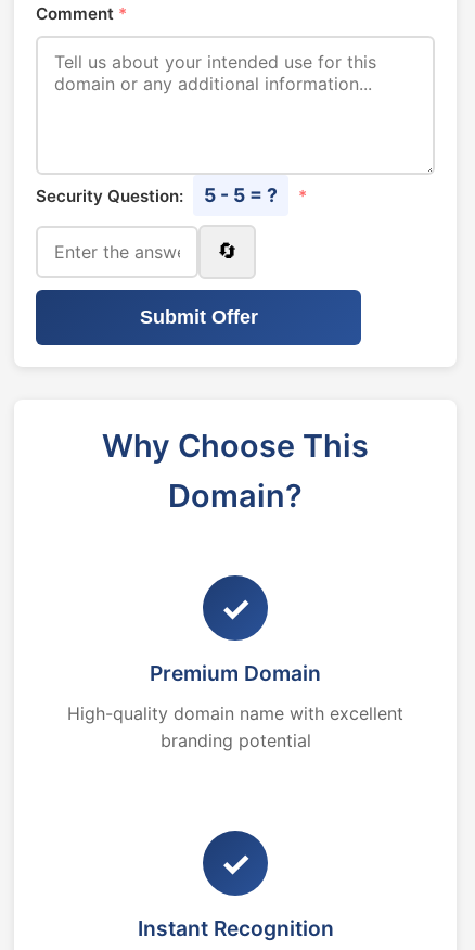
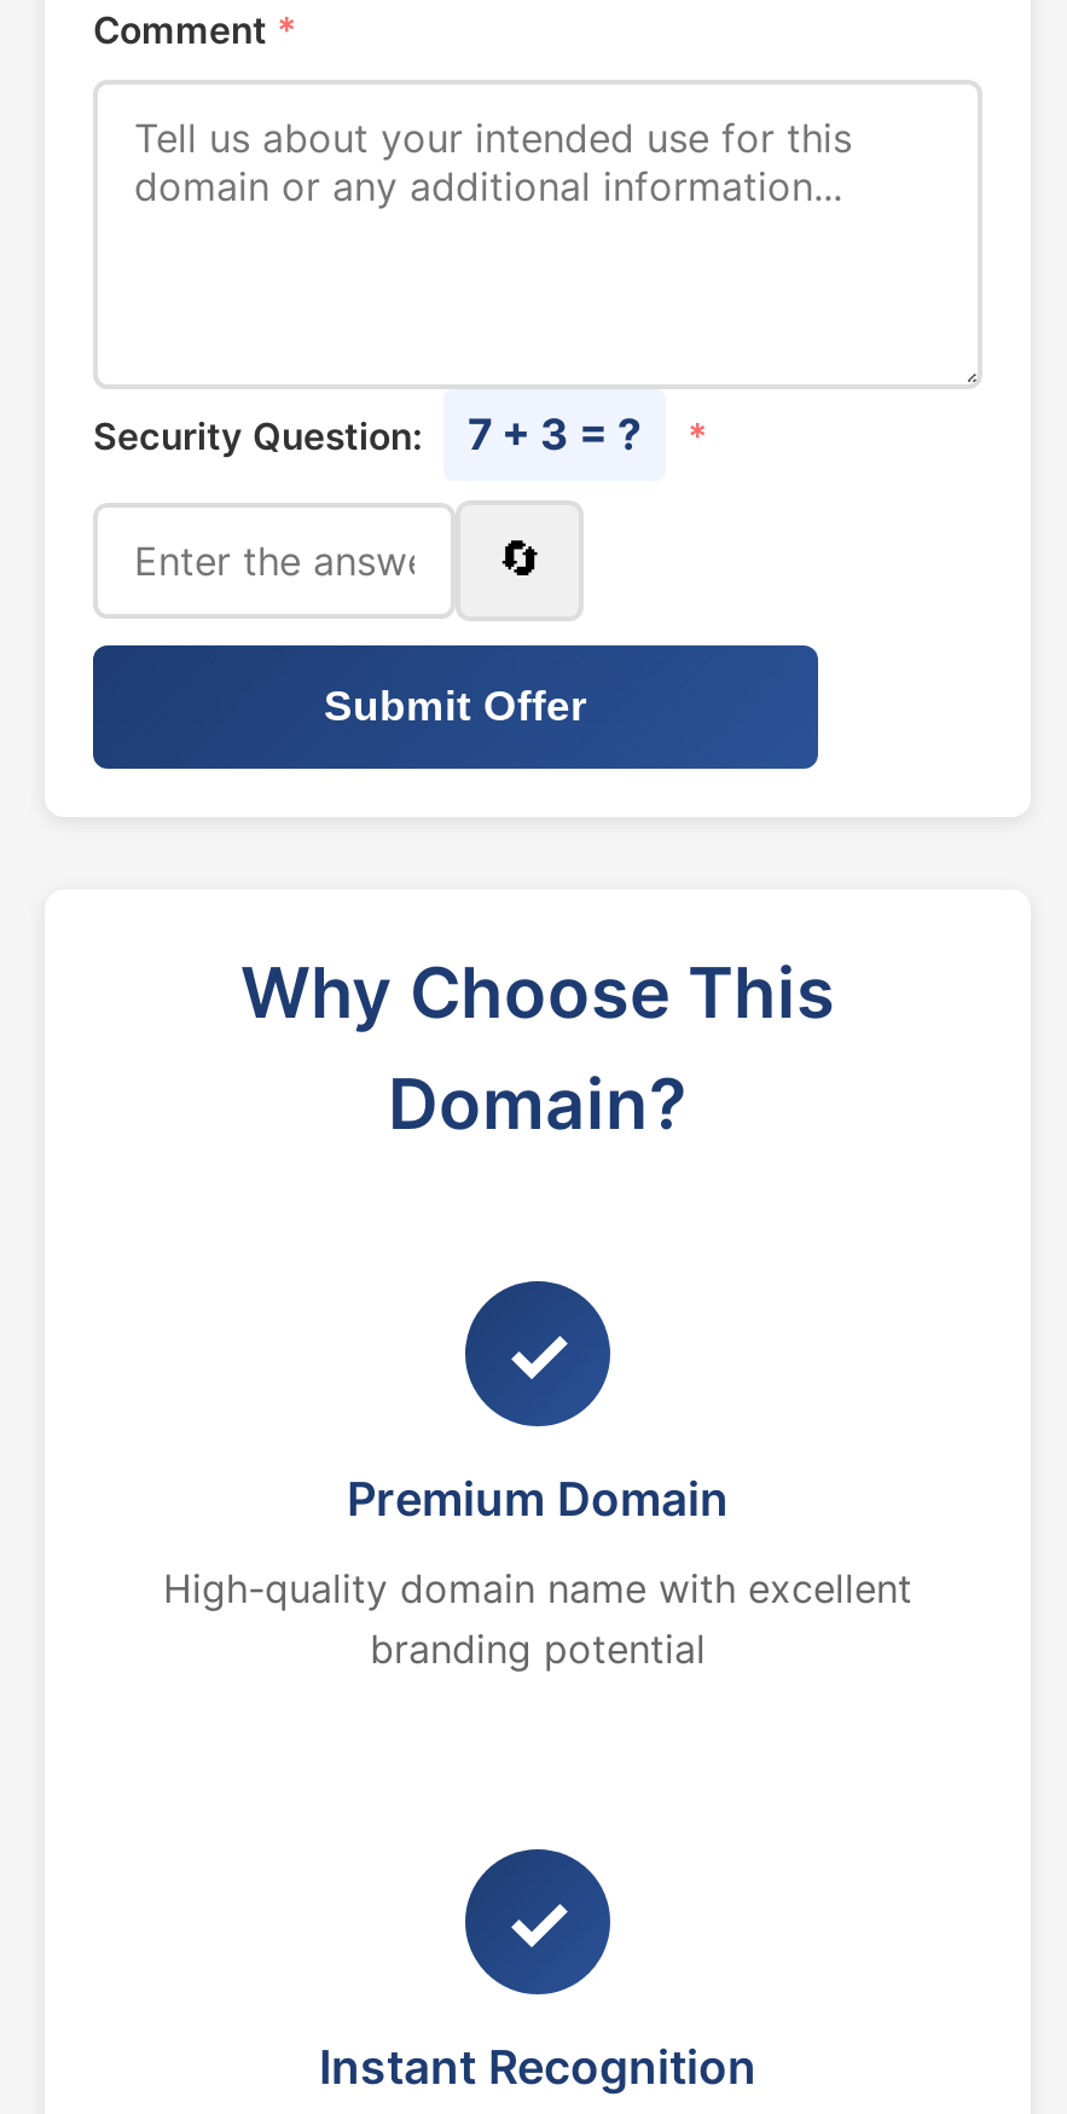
[204,183,278,206] 5 - 5 = ? -> [468,409,642,459] 7 + 3 = ?

